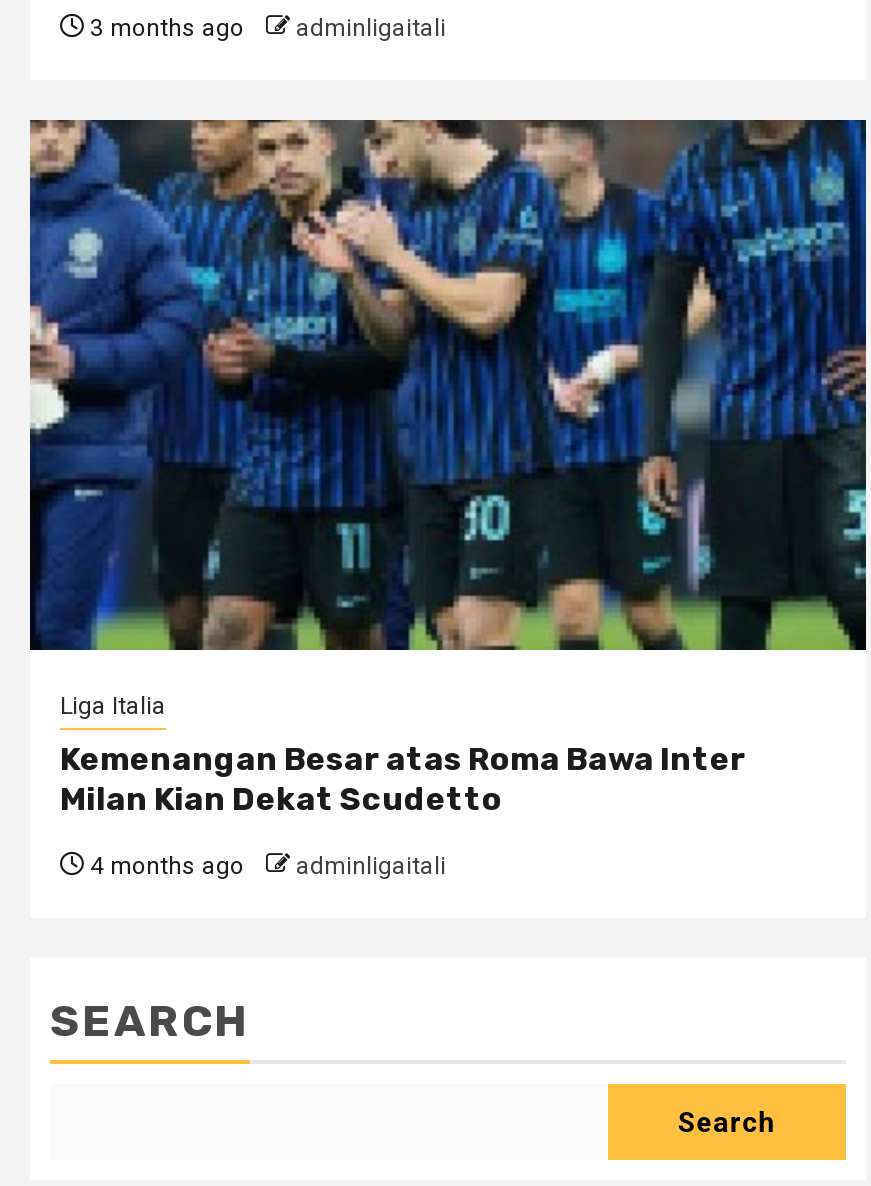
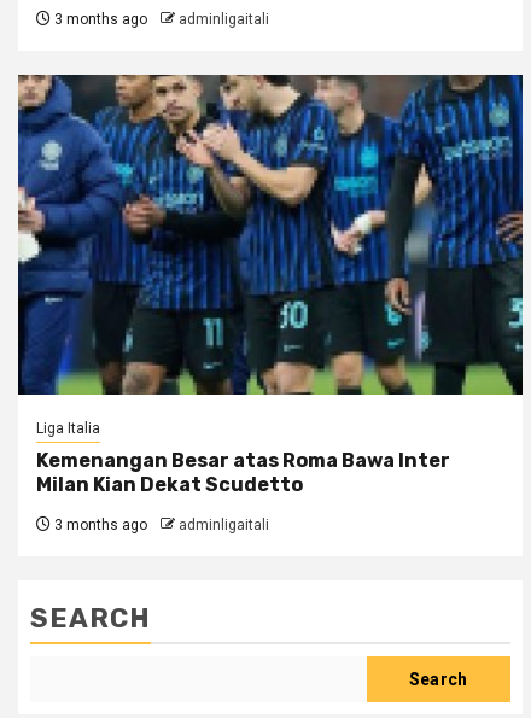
[84,852,446,880] 4 months ago adminligaitali -> [51,516,269,533] 3 months ago adminligaitali

